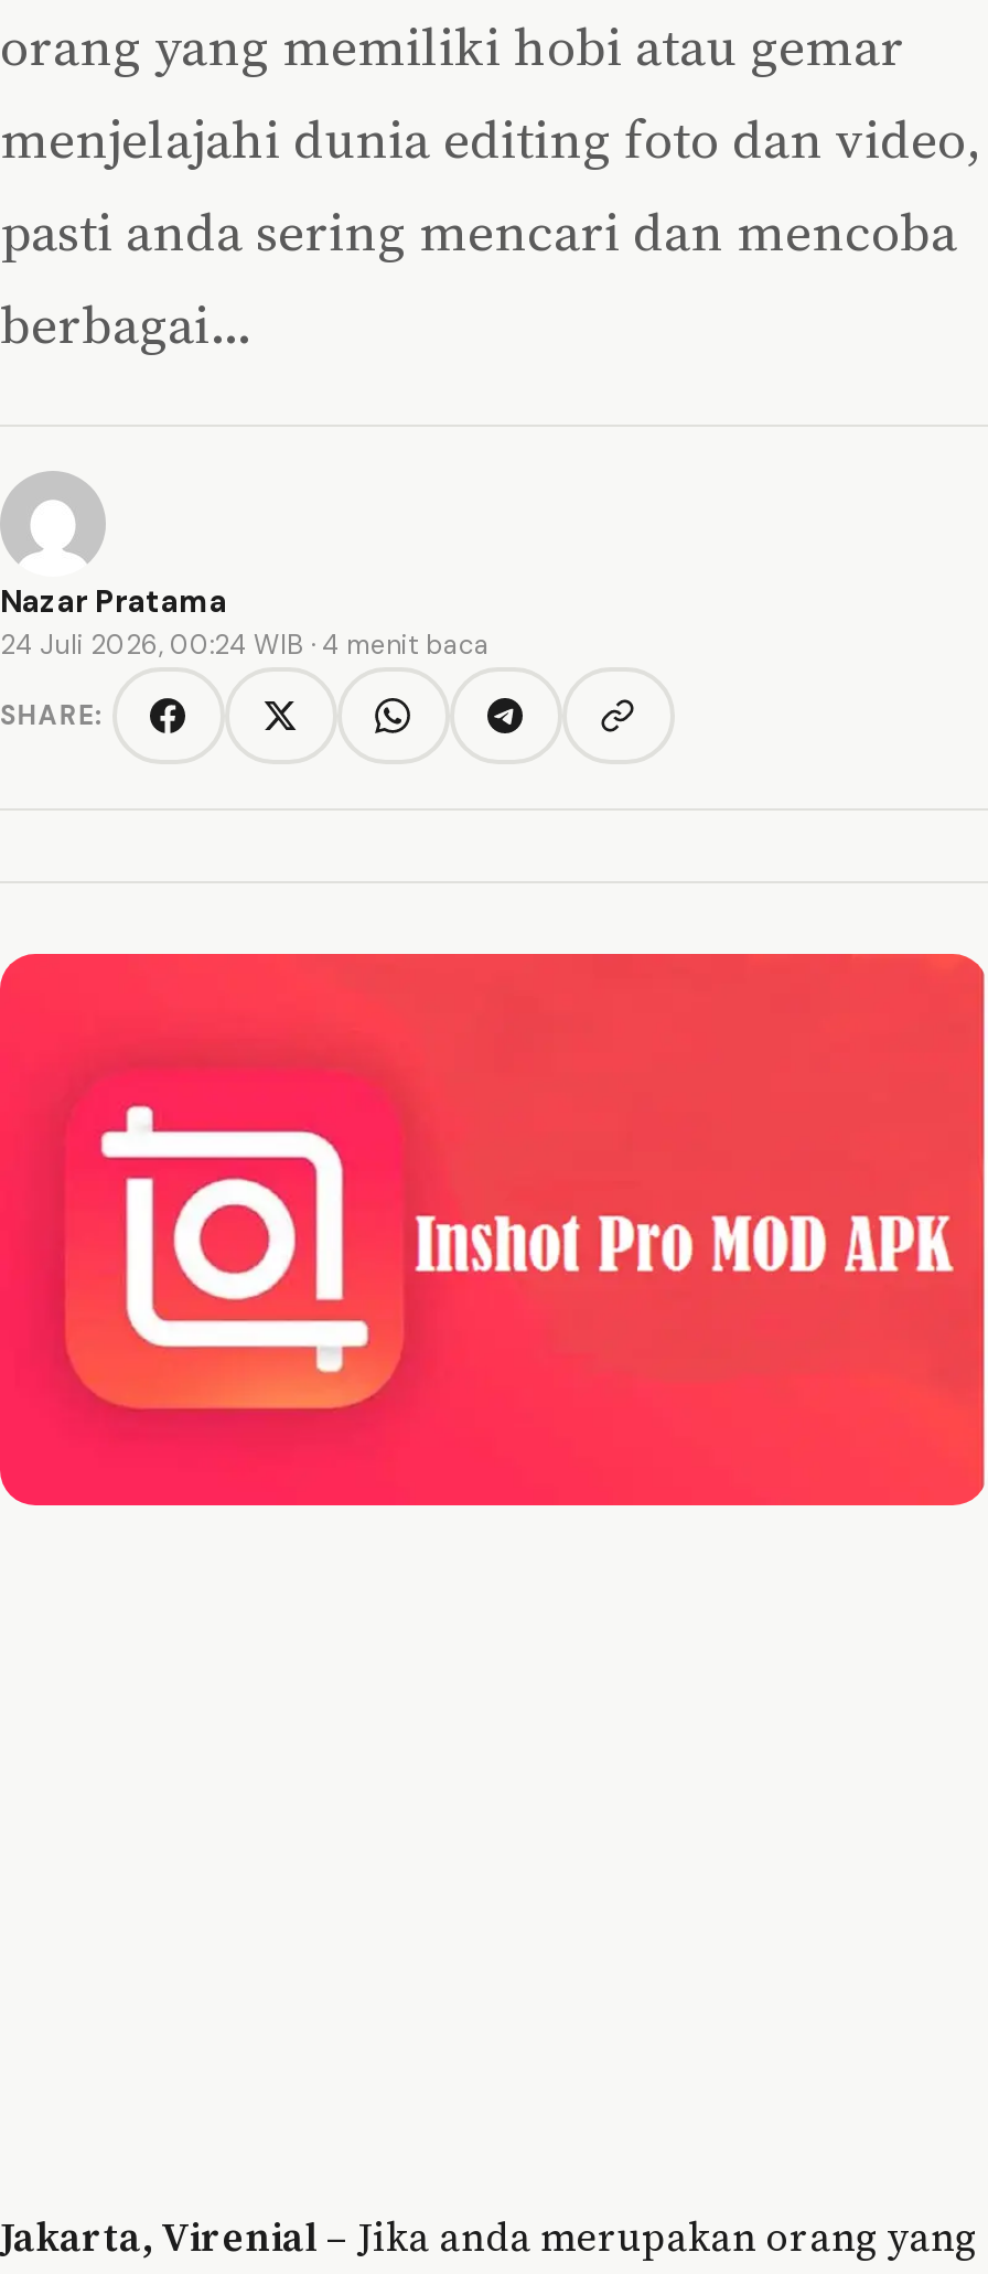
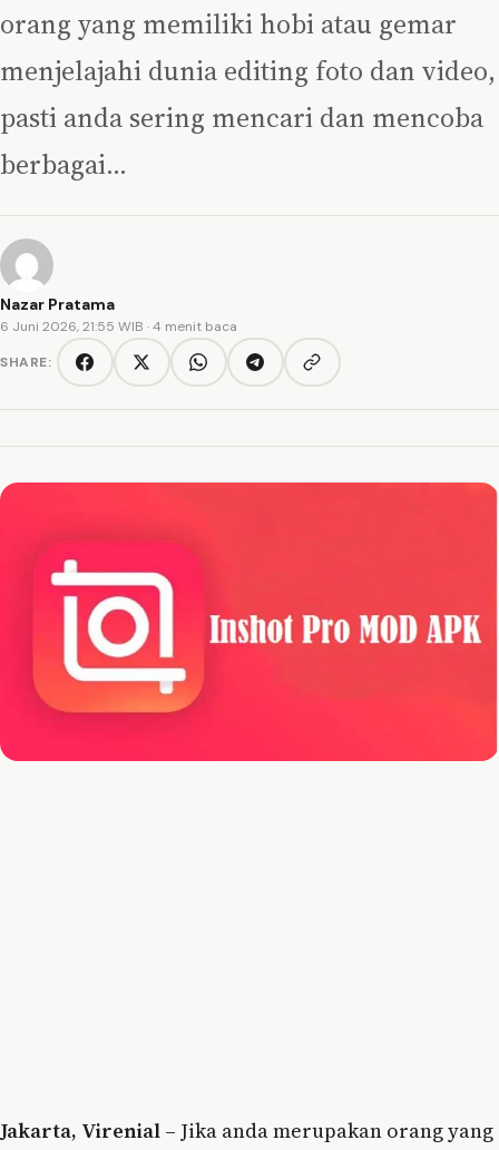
[0,628,490,663] 24 Juli 2026, 00:24 WIB · 4 menit baca -> [0,318,237,335] 6 Juni 2026, 21:55 WIB · 4 menit baca

